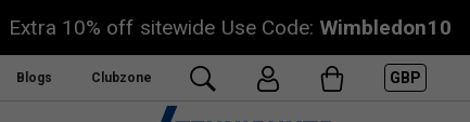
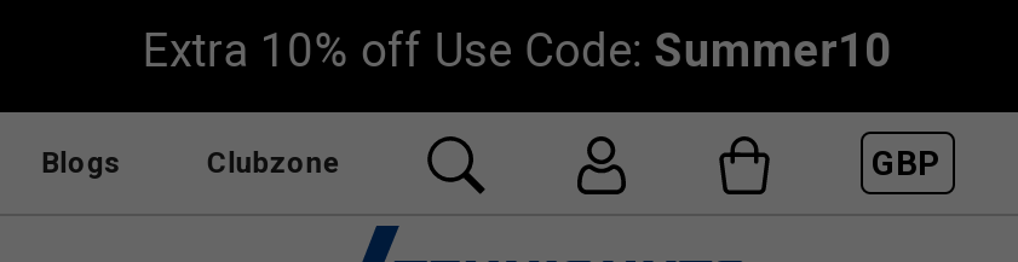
[9,15,451,40] Extra 10% off sitewide Use Code: Wimbledon10 -> [143,23,891,78] Extra 10% off Use Code: Summer10

